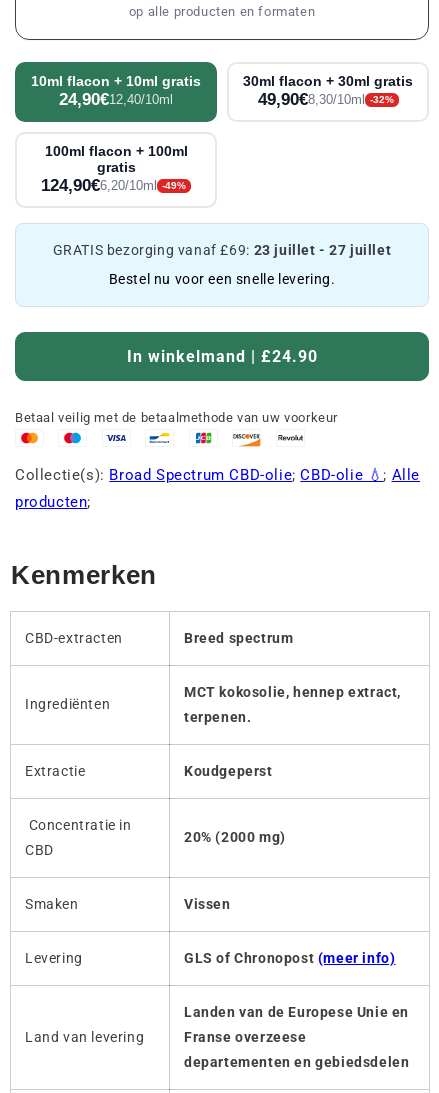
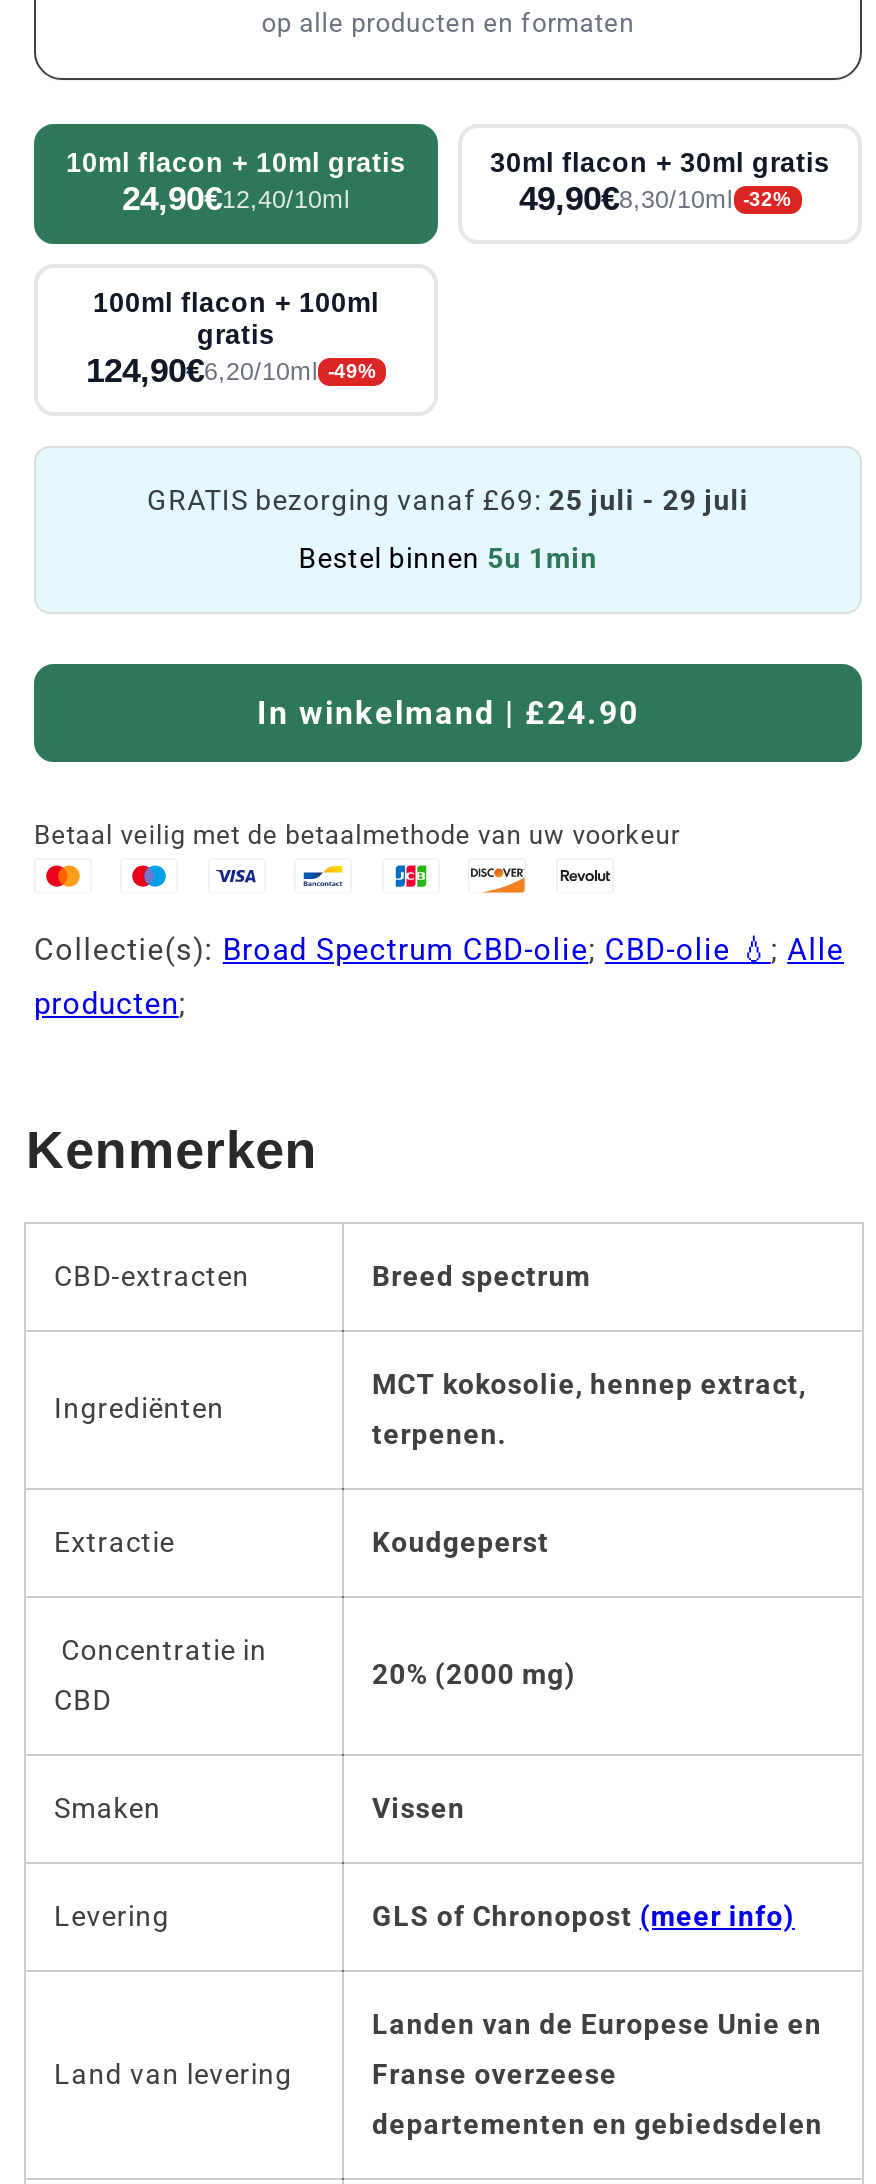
[53,242,391,258] GRATIS bezorging vanaf £69: 23 juillet - 27 juillet -> [147,484,749,516] GRATIS bezorging vanaf £69: 25 juli - 29 juli
[108,271,335,287] Bestel nu voor een snelle levering. -> [298,542,598,574] Bestel binnen 5u 1min

